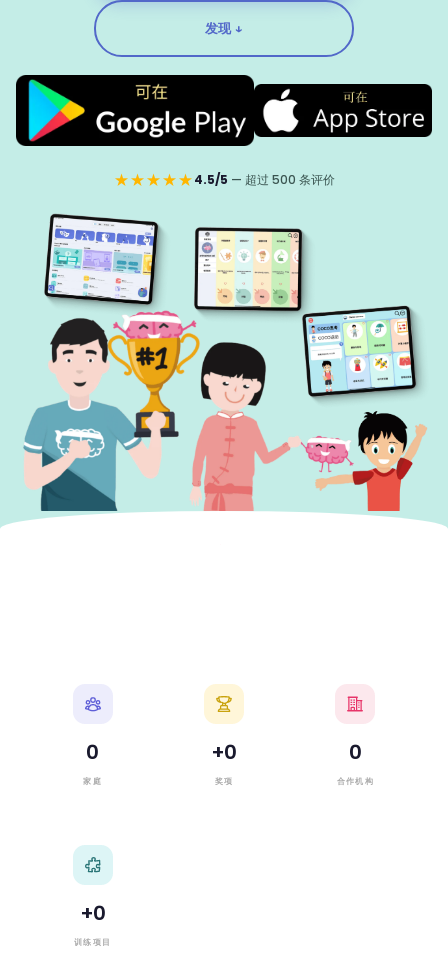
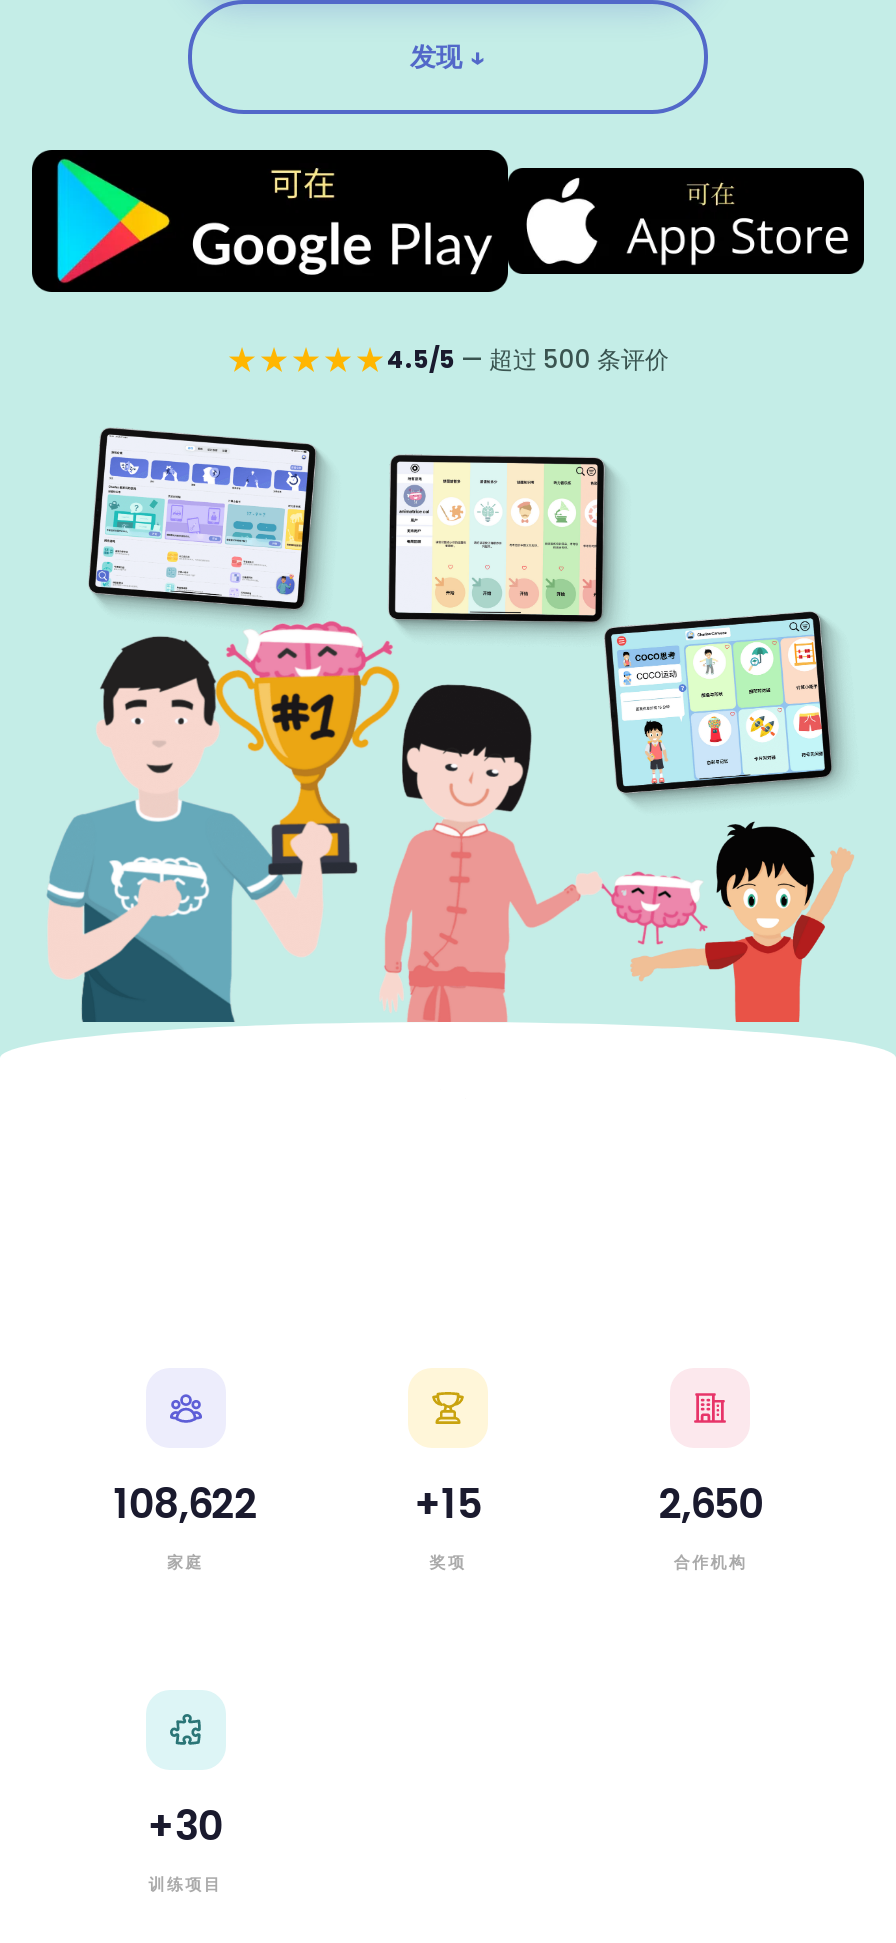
[86,737,99,765] 0 -> [114,1475,257,1531] 108,622
[211,737,237,765] +0 -> [414,1475,481,1531] +15
[349,737,362,765] 0 -> [658,1475,763,1531] 2,650
[80,898,106,926] +0 -> [148,1797,223,1853] +30

